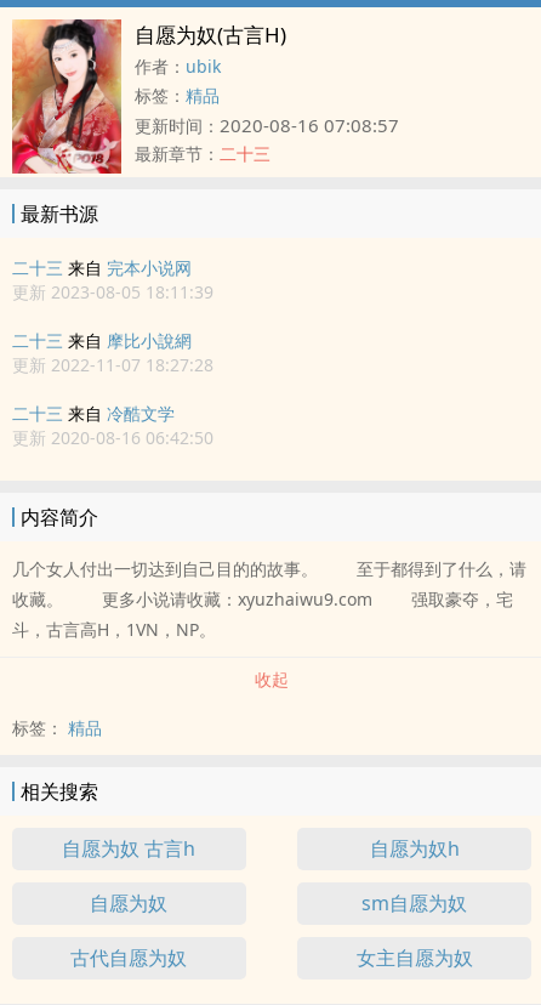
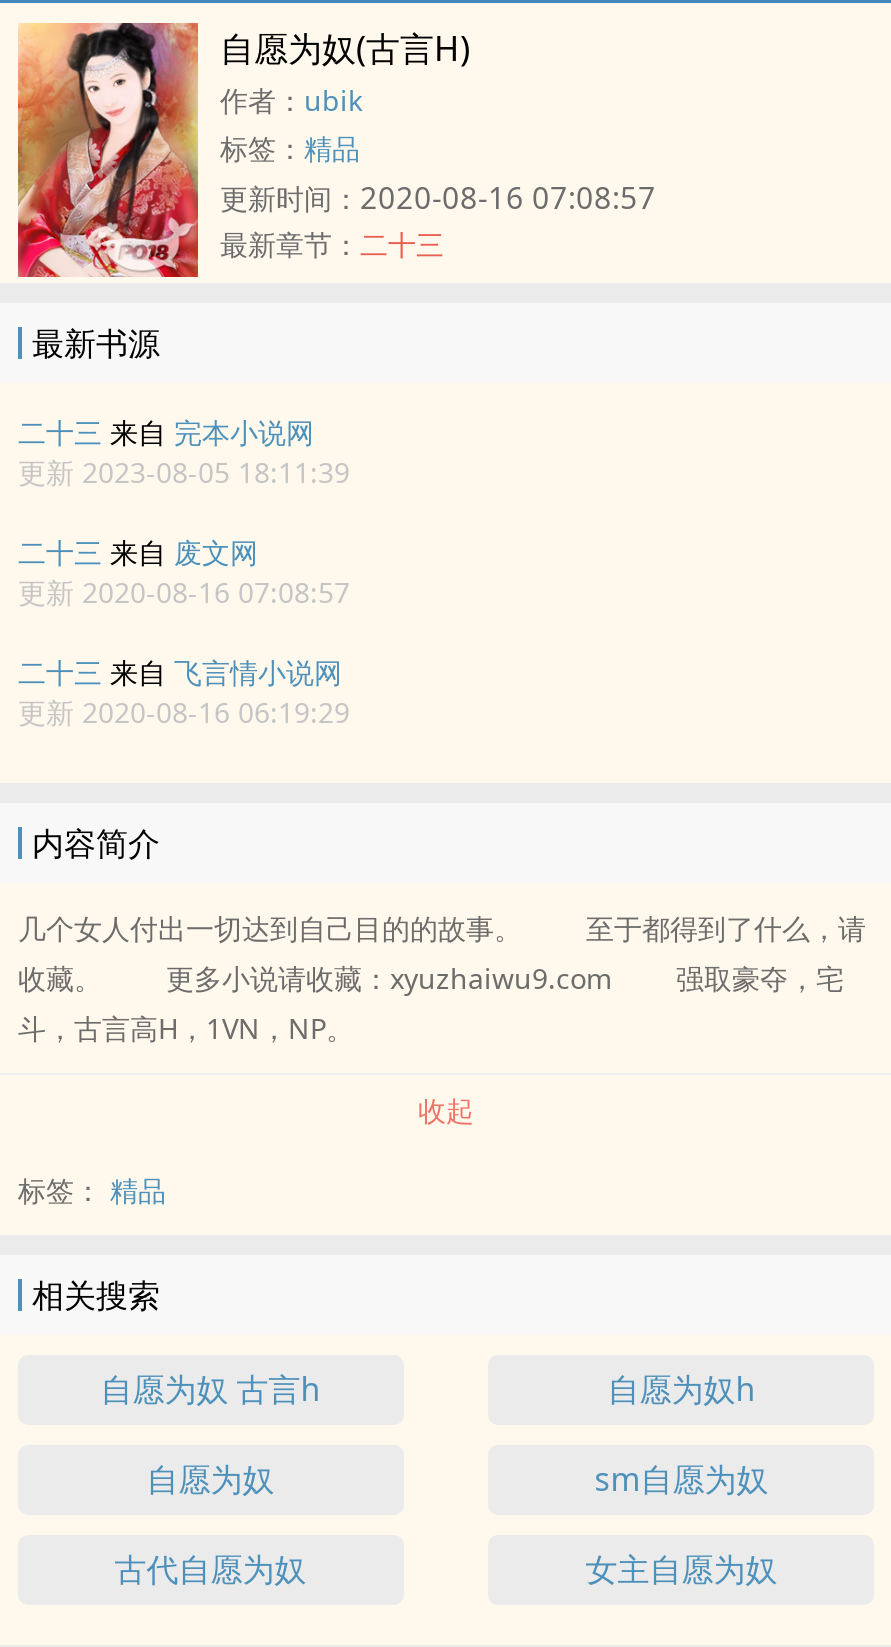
[12,329,213,376] 二十三来自摩比小說網 | 更新 2022-11-07 18:27:28 -> [18,533,350,611] 二十三来自废文网 | 更新 2020-08-16 07:08:57
[12,402,213,449] 二十三来自冷酷文学 | 更新 2020-08-16 06:42:50 -> [18,653,350,731] 二十三来自飞言情小说网 | 更新 2020-08-16 06:19:29

